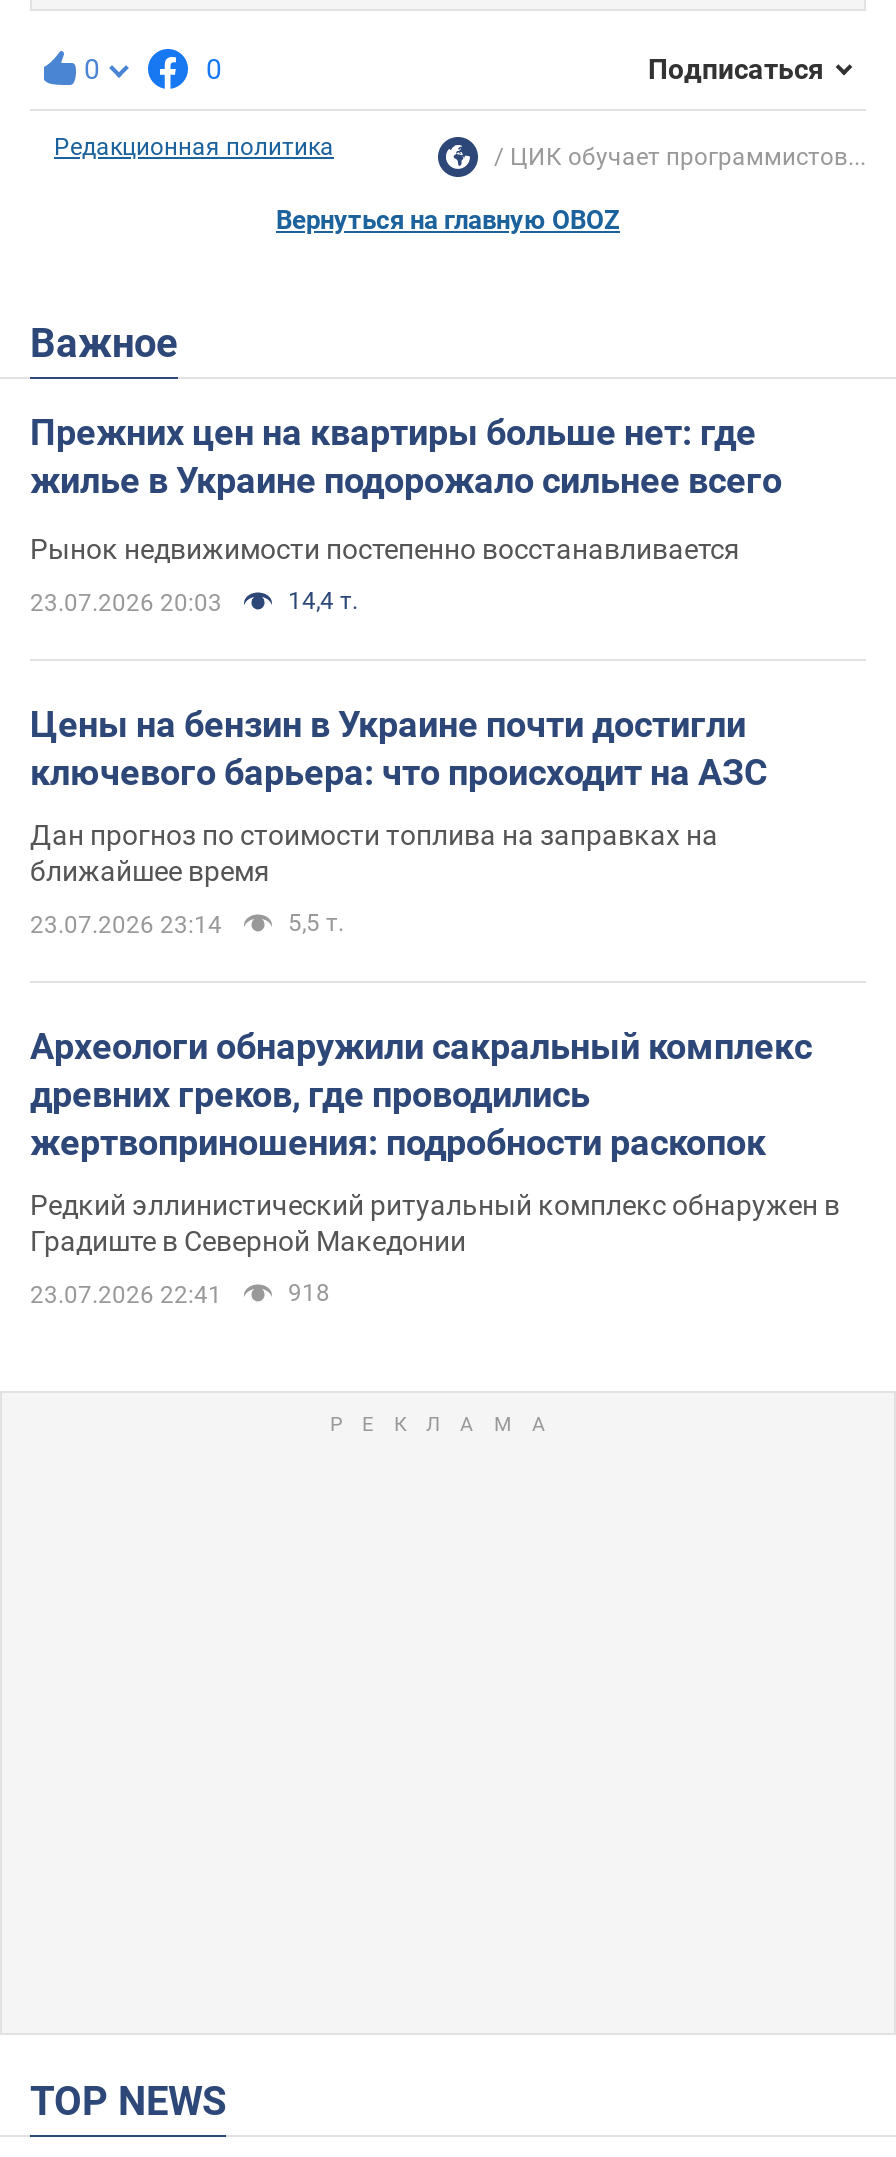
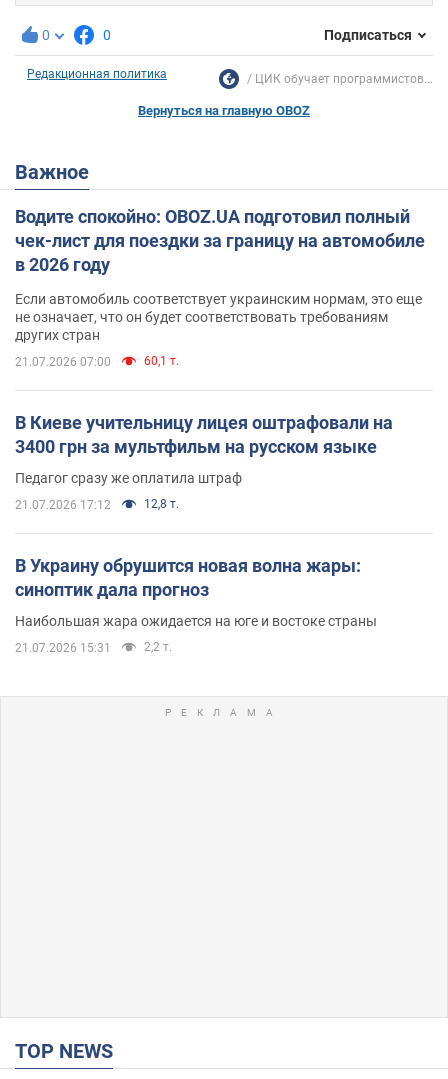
[30,410,782,500] Прежних цен на квартиры больше нет: где | жилье в Украине подорожало сильнее всего -> [15,206,425,275] Водите спокойно: OBOZ.UA подготовил полный | чек-лист для поездки за границу на автомобиле | в 2026 году
[30,532,740,564] Рынок недвижимости постепенно восстанавливается -> [15,291,422,343] Если автомобиль соответствует украинским нормам, это еще | не означает, что он будет соответствовать требованиям | других стран
[30,586,358,616] 23.07.2026 20:03 | 14,4 т. -> [15,354,179,369] 21.07.2026 07:00 | 60,1 т.
[30,702,768,792] Цены на бензин в Украине почти достигли | ключевого барьера: что происходит на АЗС -> [15,412,393,457] В Киеве учительницу лицея оштрафовали на | 3400 грн за мультфильм на русском языке
[30,818,718,886] Дан прогноз по стоимости топлива на заправках на | ближайшее время -> [15,470,242,486] Педагог сразу же оплатила штраф
[30,908,344,938] 23.07.2026 23:14 | 5,5 т. -> [15,497,179,512] 21.07.2026 17:12 | 12,8 т.
[30,1024,812,1162] Археологи обнаружили сакральный комплекс | древних греков, где проводились | жертвоприношения: подробности раскопок -> [15,555,361,600] В Украину обрушится новая волна жары: | синоптик дала прогноз
[30,1188,840,1256] Редкий эллинистический ритуальный комплекс обнаружен в | Градиште в Северной Македонии -> [15,613,377,629] Наибольшая жара ожидается на юге и востоке страны
[30,1278,330,1308] 23.07.2026 22:41 | 918 -> [15,640,172,655] 21.07.2026 15:31 | 2,2 т.

